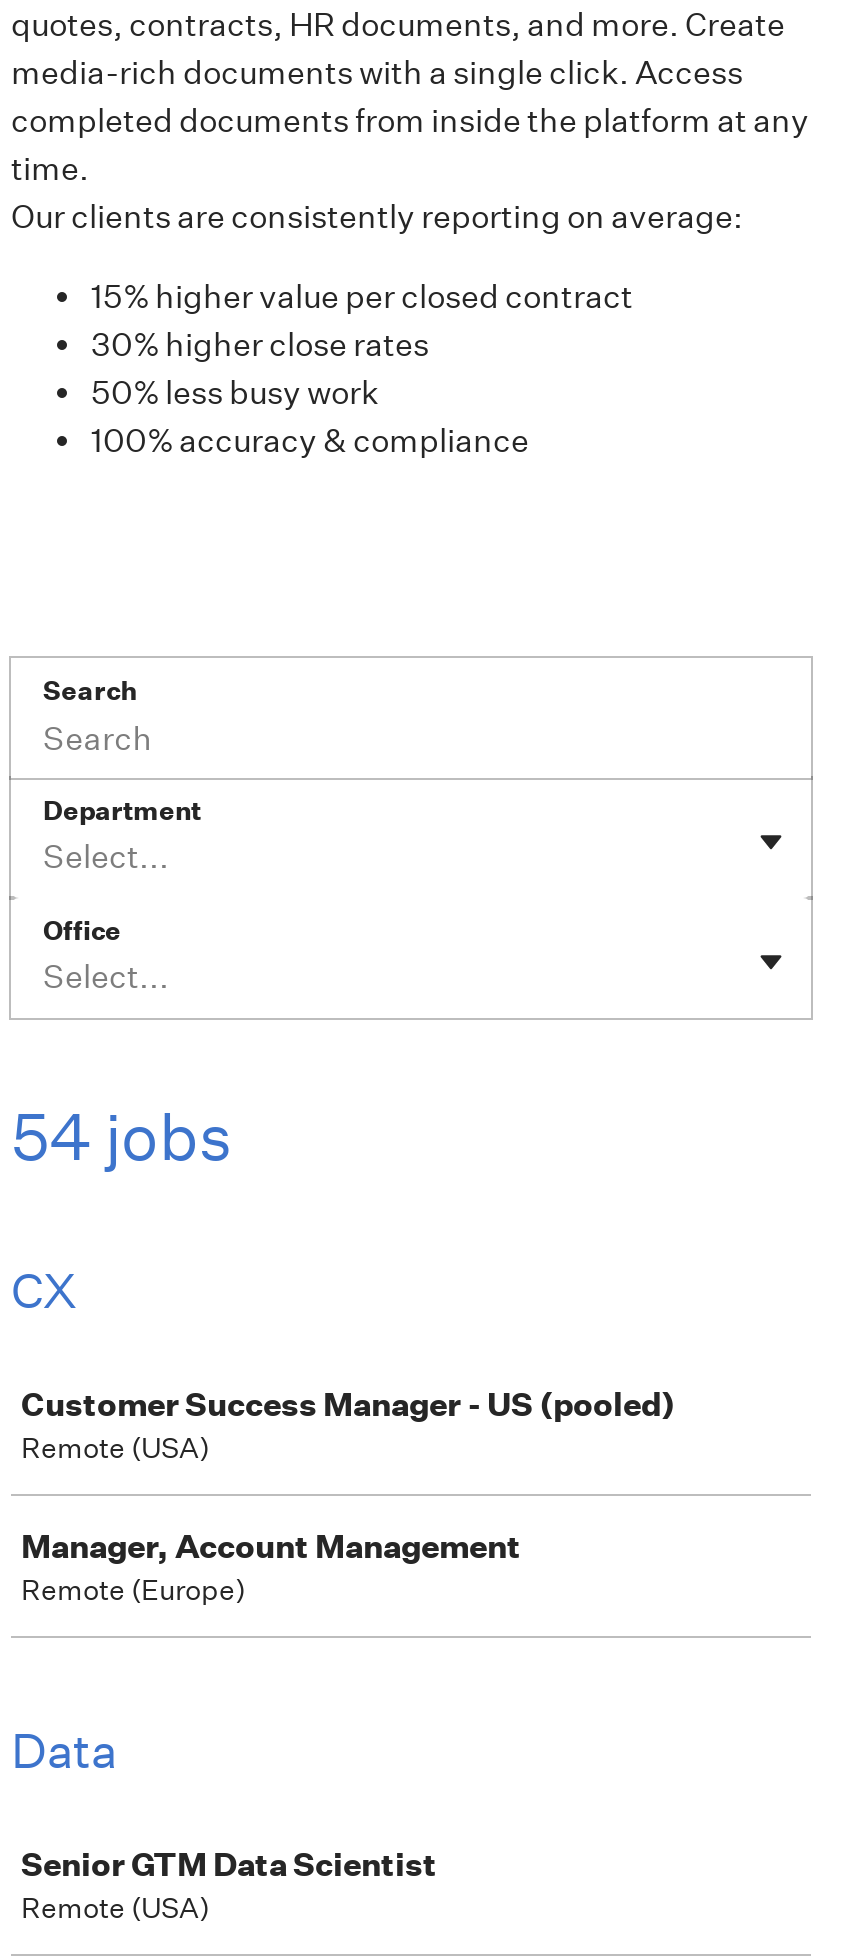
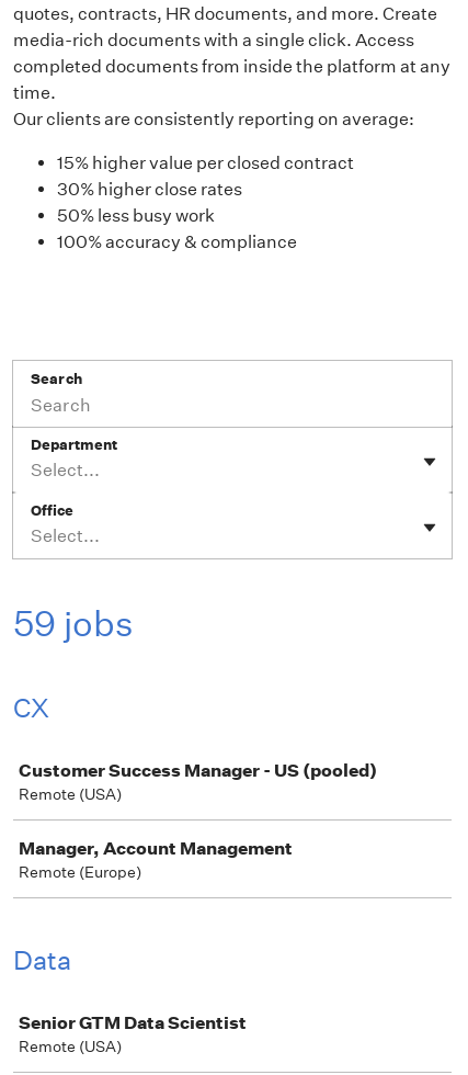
[11,1098,233,1176] 54 jobs -> [13,602,134,645] 59 jobs

